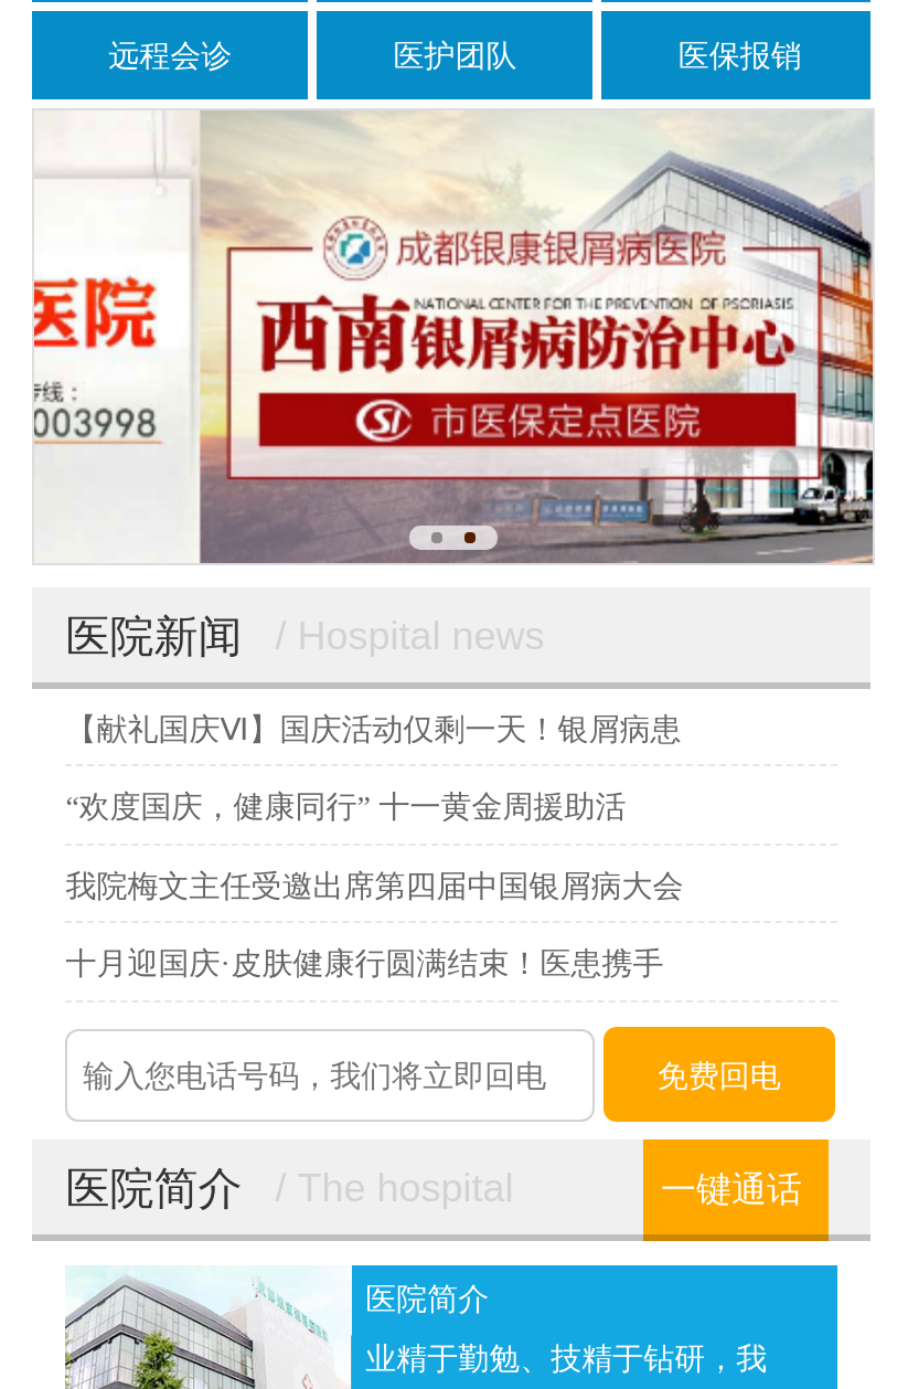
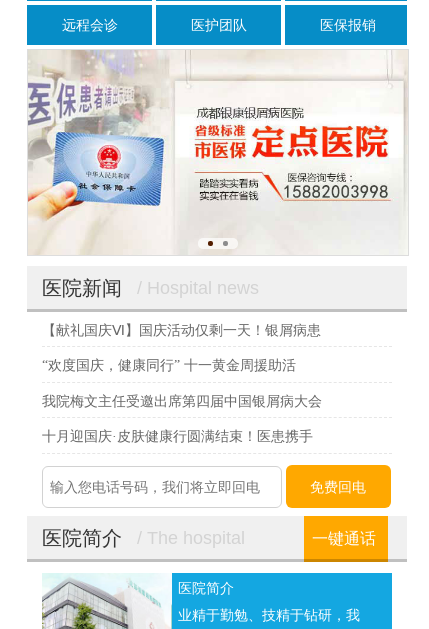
[32,110,875,565] [image] -> [27,50,408,255] [image]

